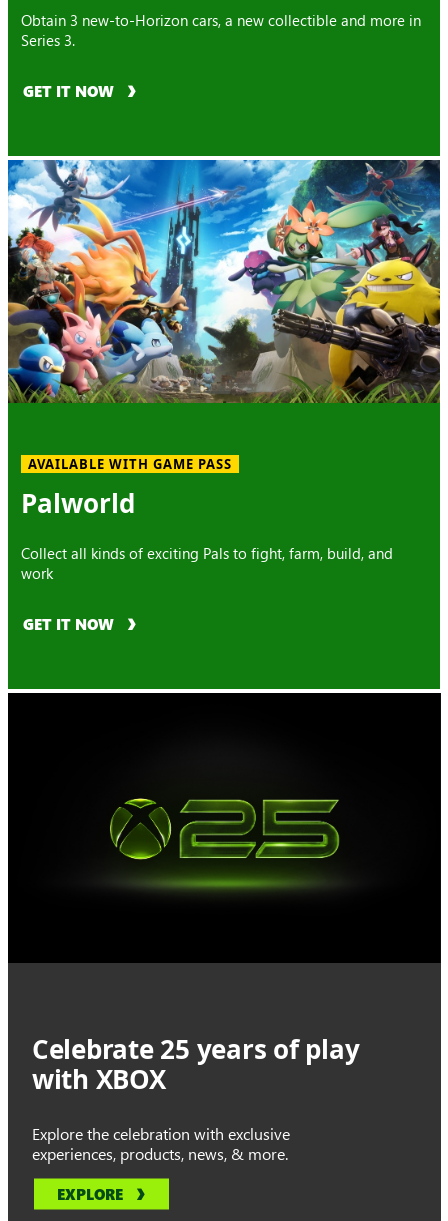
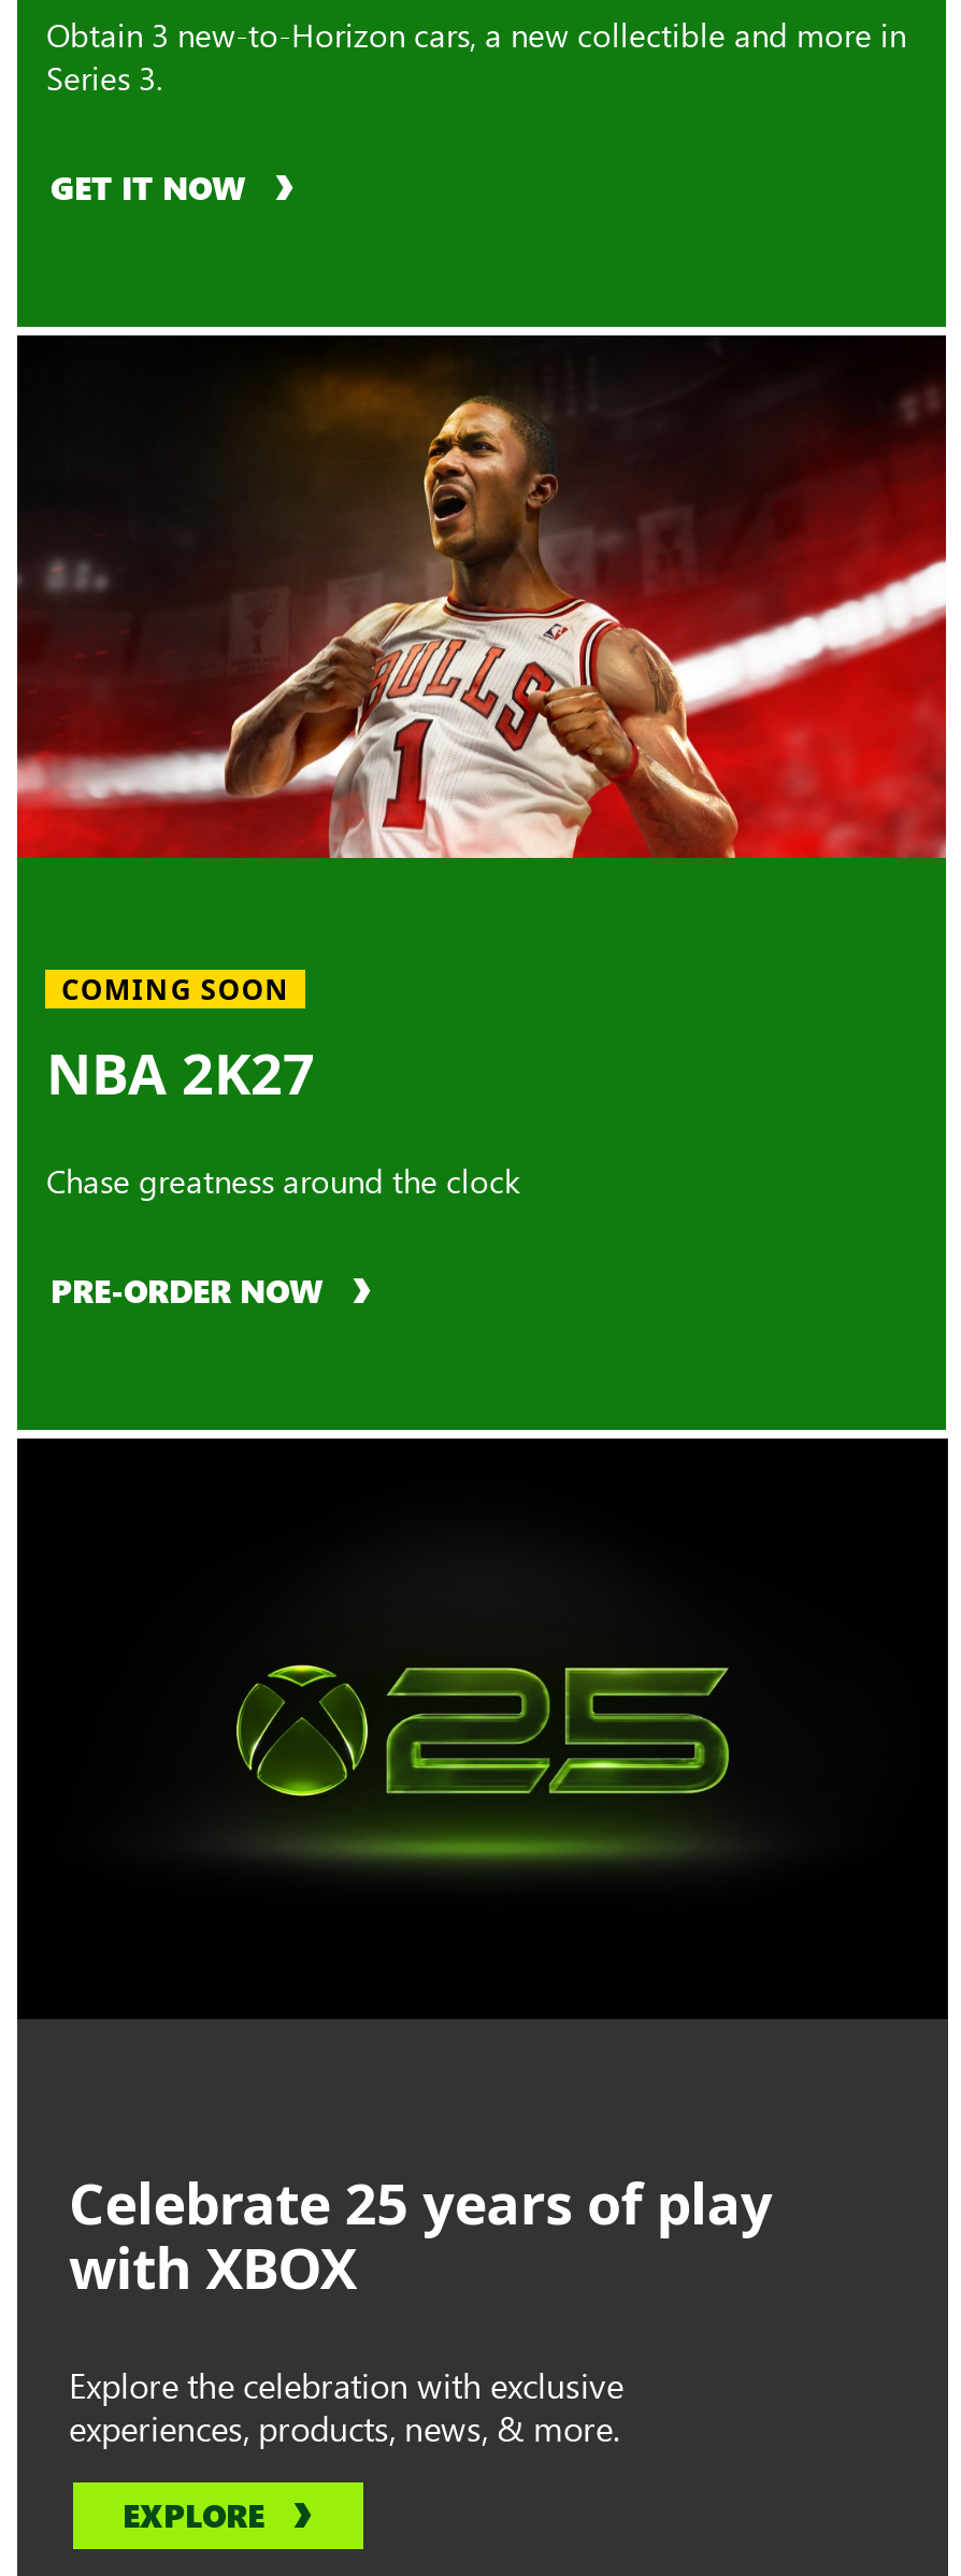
[7,159,441,403] [image] -> [15,333,948,860] [image]
[21,455,232,521] AVAILABLE WITH GAME PASS | Palworld -> [46,969,315,1111] COMING SOON | NBA 2K27
[21,543,393,583] Collect all kinds of exciting Pals to fight, farm, build, and | work -> [46,1159,519,1202] Chase greatness around the clock
[23,614,114,634] GET IT NOW -> [50,1268,323,1311] PRE-ORDER NOW

